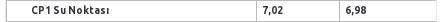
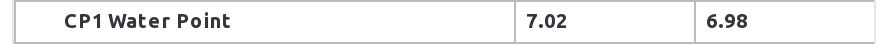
[31,5,109,16] CP1 Su Noktası -> [64,10,232,32] CP1 Water Point
[262,5,283,16] 7,02 -> [526,10,568,32] 7.02
[345,5,366,16] 6,98 -> [706,10,748,32] 6.98

